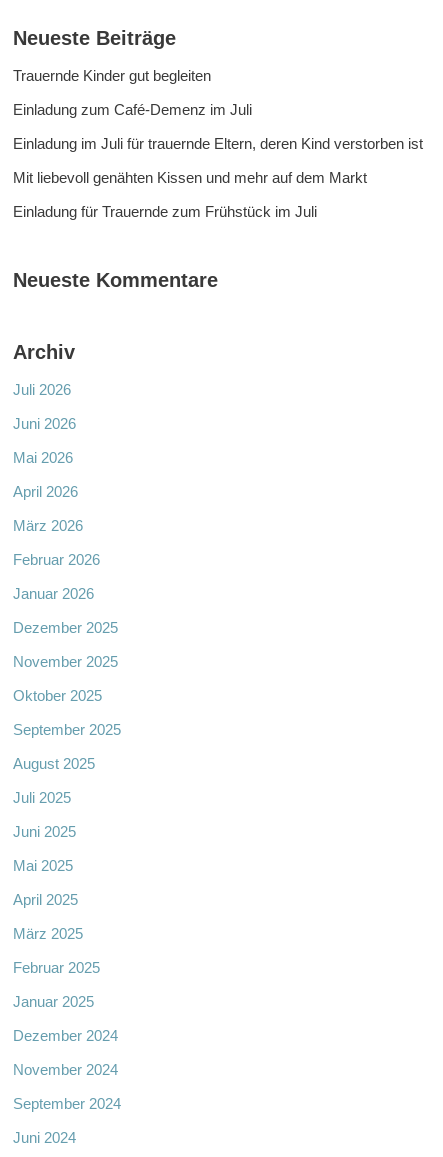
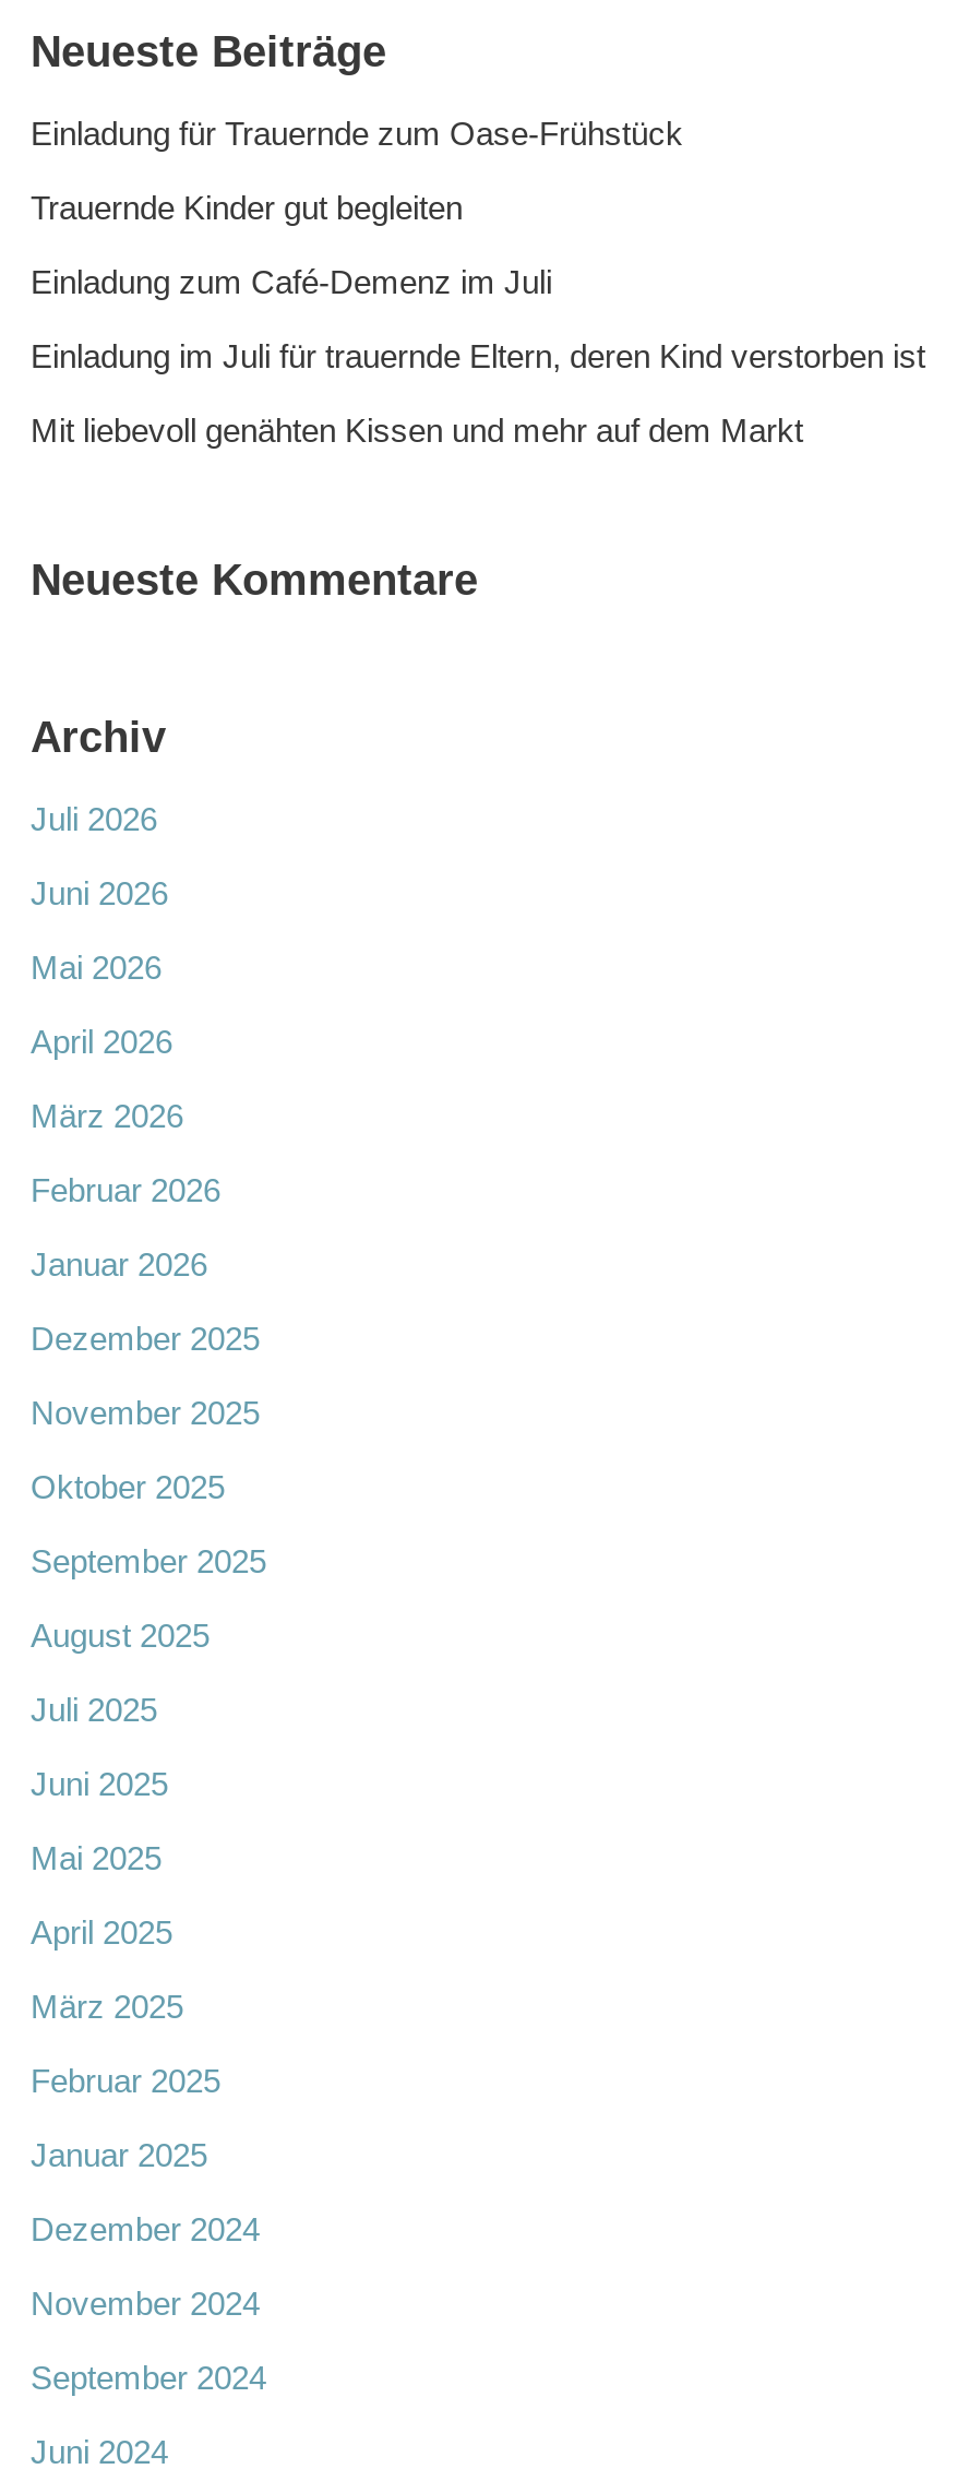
none -> [31,115,683,152] Einladung für Trauernde zum Oase-Frühstück
moved [13,67,423,186] -> [31,189,925,449]: Trauernde Kinder gut begleiten | Einladung zum Café-Demenz im Juli | Einladung im Juli für trauernde Eltern, deren Kind verstorben ist | Mit liebevoll genähten Kissen und mehr auf dem Markt
[13,203,317,220] Einladung für Trauernde zum Frühstück im Juli -> none

